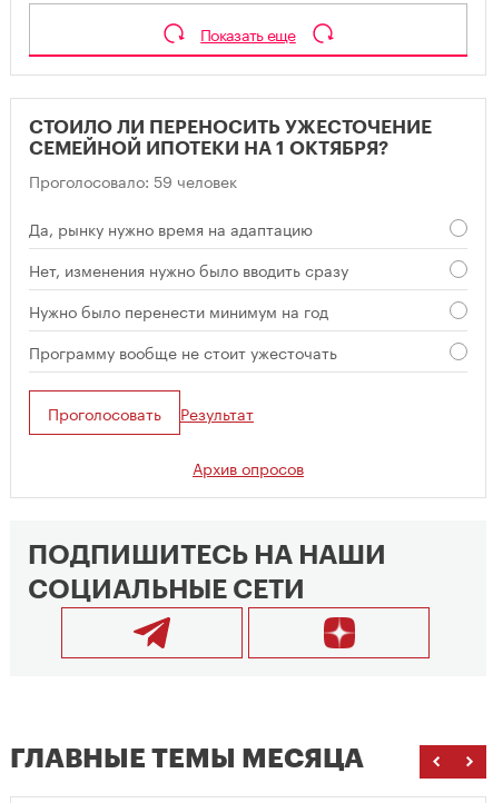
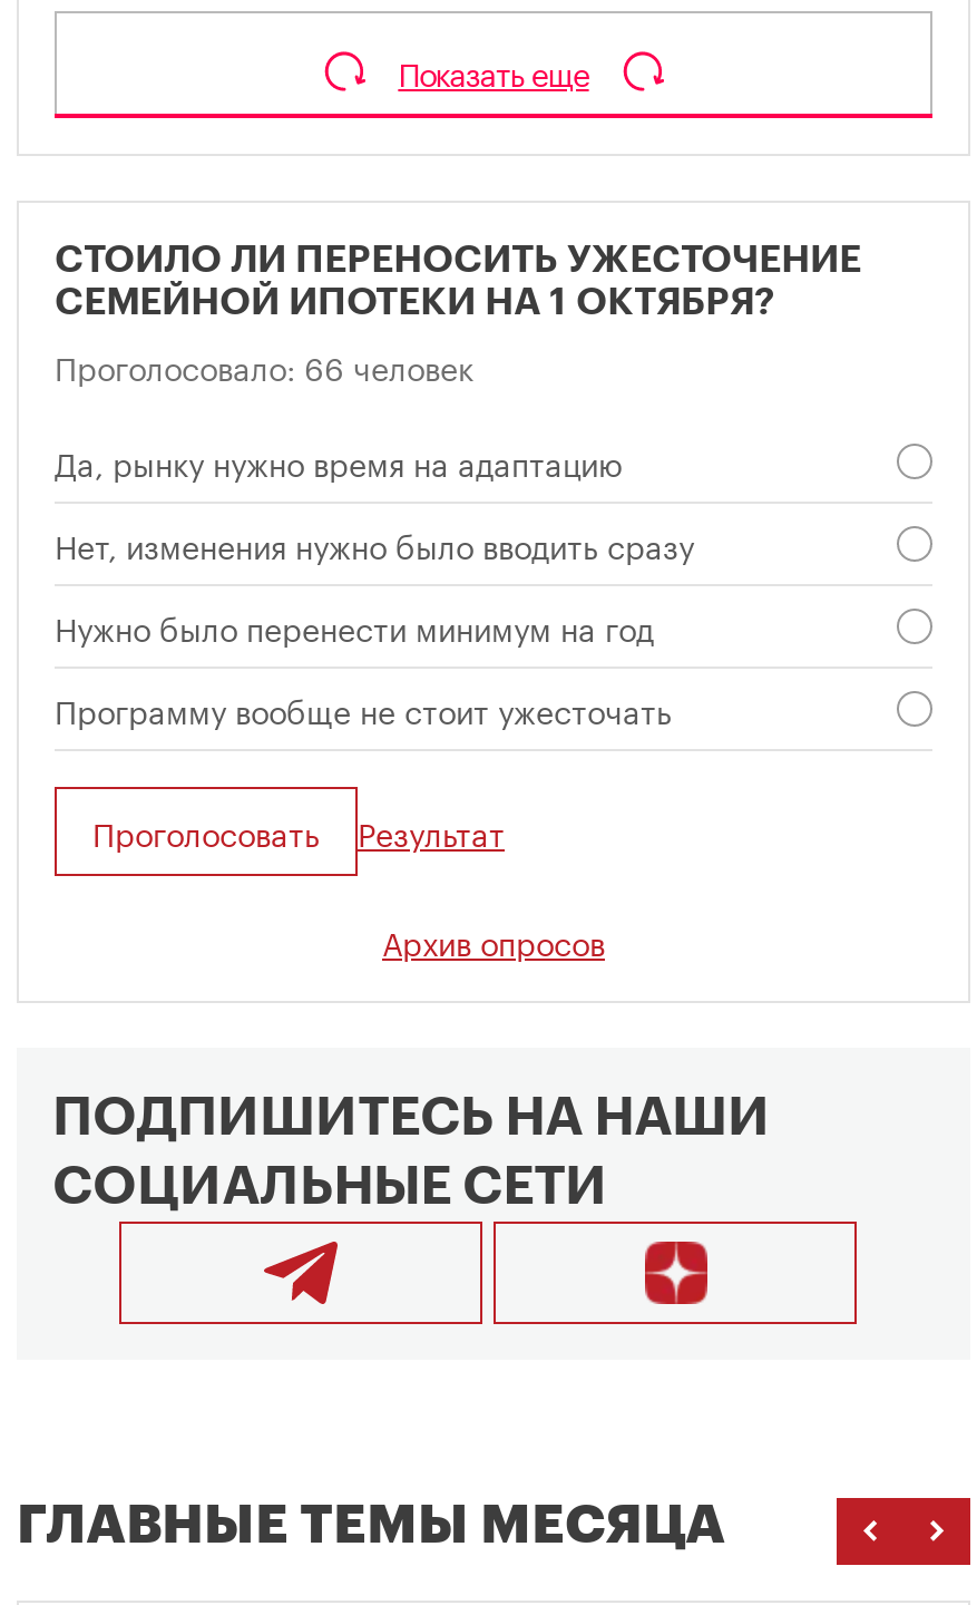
[29,168,237,192] Проголосовало: 59 человек -> [55,341,473,390] Проголосовало: 66 человек

